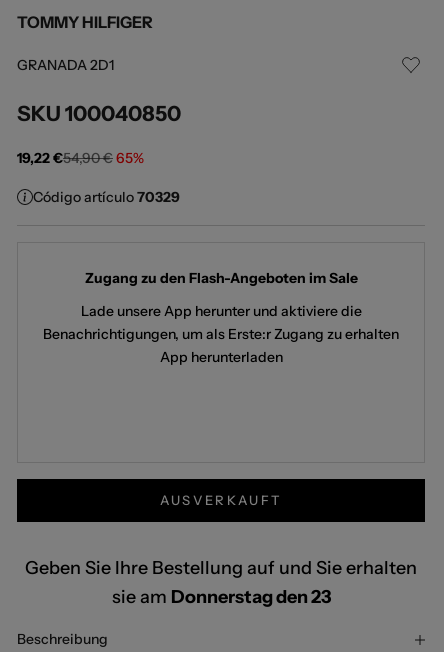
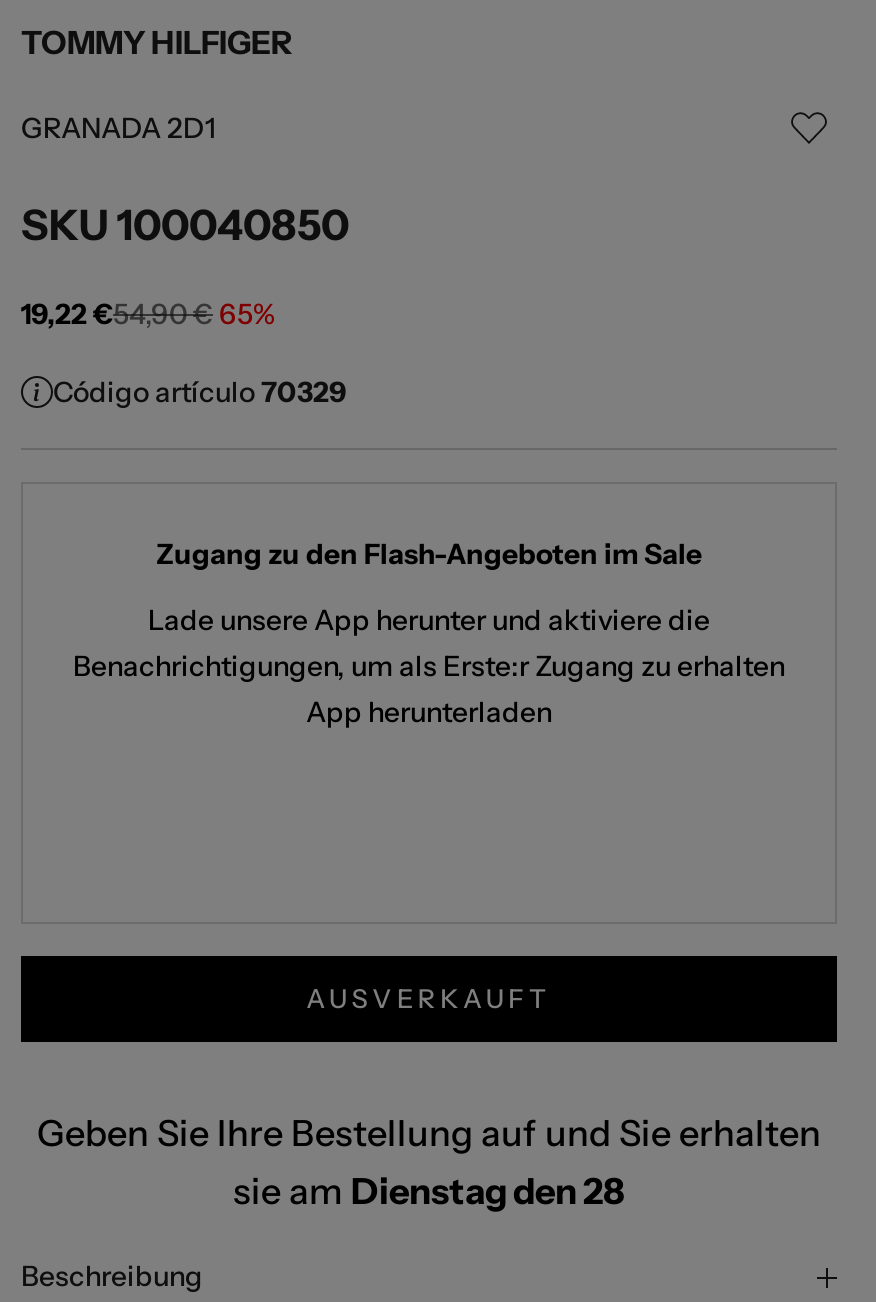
[111,586,330,608] sie am Donnerstag den 23 -> [233,1171,625,1215] sie am Dienstag den 28

